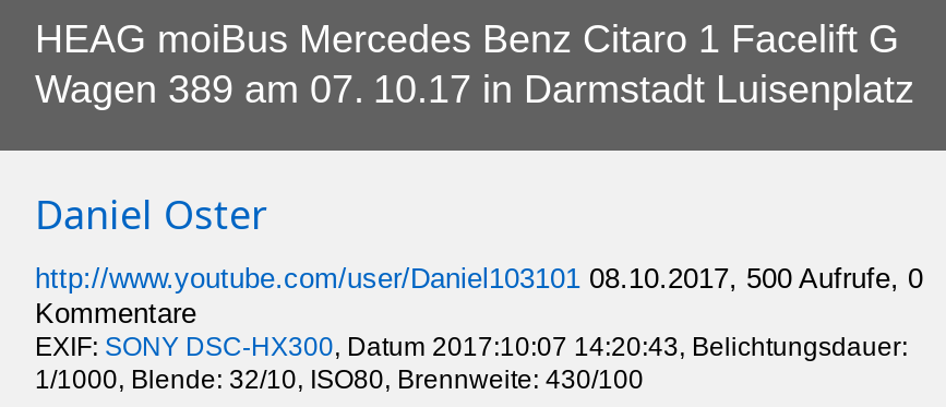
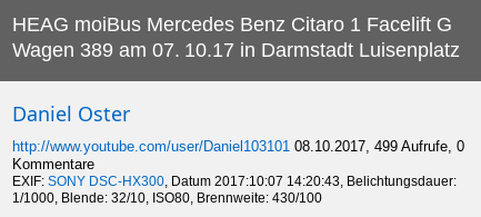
[35,261,923,294] http://www.youtube.com/user/Daniel103101 08.10.2017, 500 Aufrufe, 0 -> [12,138,464,155] http://www.youtube.com/user/Daniel103101 08.10.2017, 499 Aufrufe, 0

